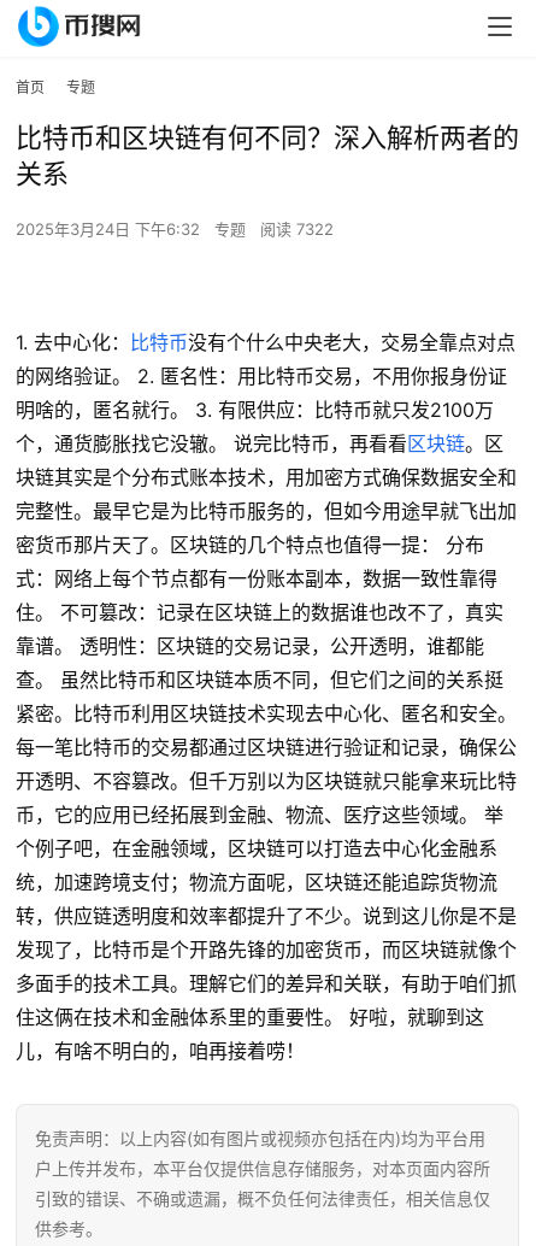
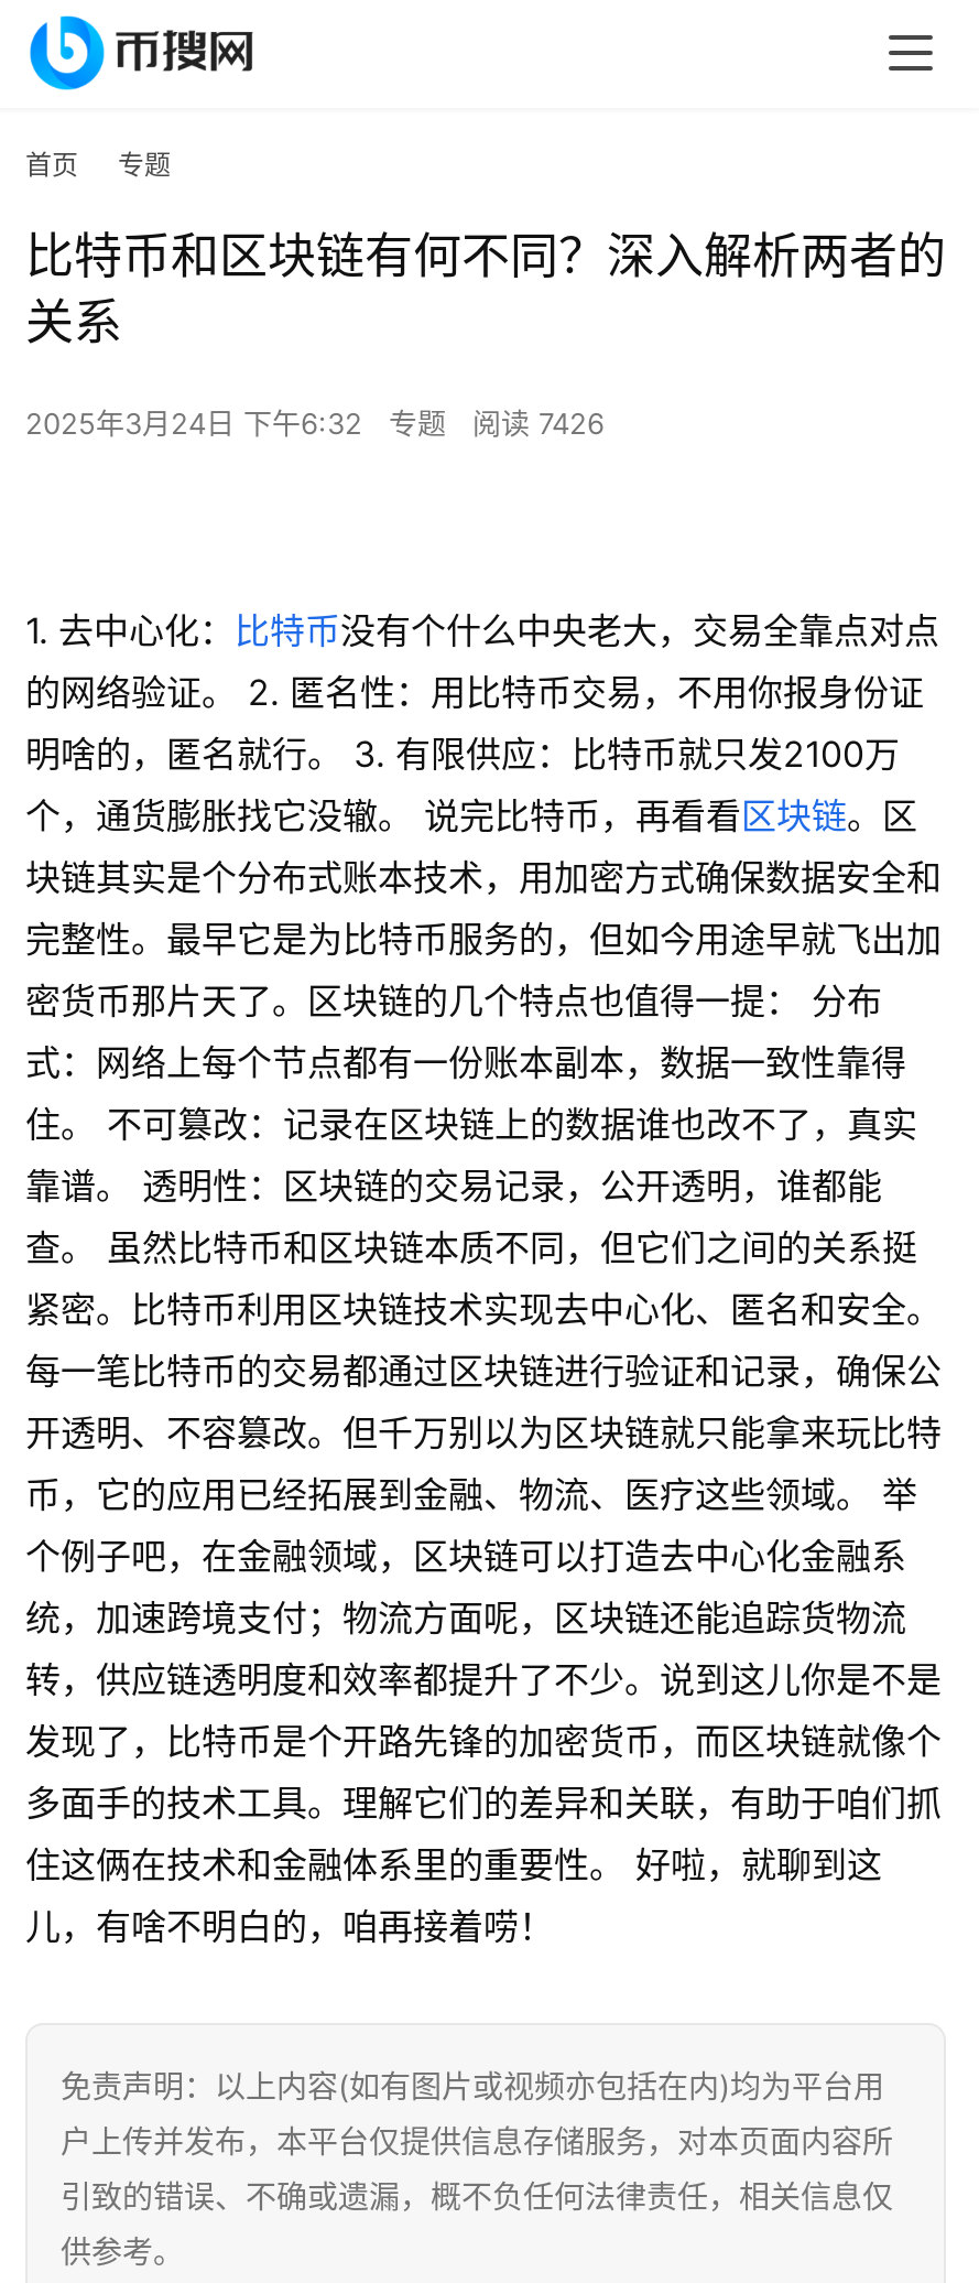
[16,220,334,239] 2025年3月24日 下午6:32 专题 阅读 7322 -> [25,406,605,441] 2025年3月24日 下午6:32 专题 阅读 7426

